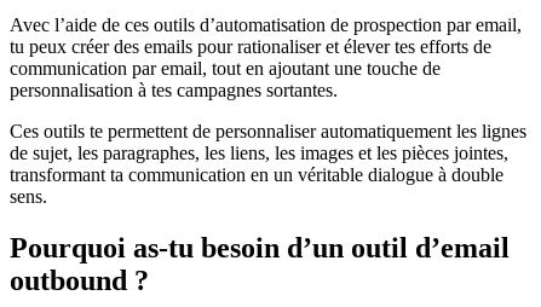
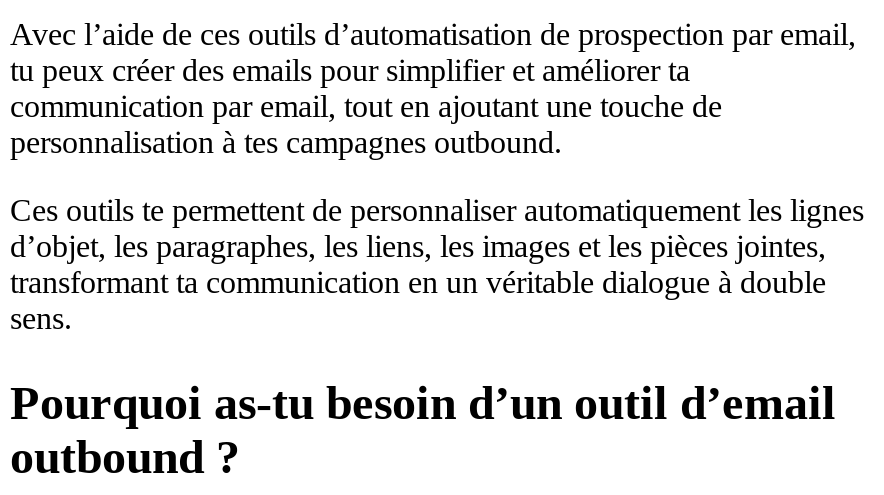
[10,36,491,56] tu peux créer des emails pour rationaliser et élever tes efforts de -> [10,52,690,86] tu peux créer des emails pour simplifier et améliorer ta
[10,79,338,100] personnalisation à tes campagnes sortantes. -> [10,124,562,158] personnalisation à tes campagnes outbound.
[10,142,508,163] de sujet, les paragraphes, les liens, les images et les pièces jointes, -> [10,228,826,262] d’objet, les paragraphes, les liens, les images et les pièces jointes,

